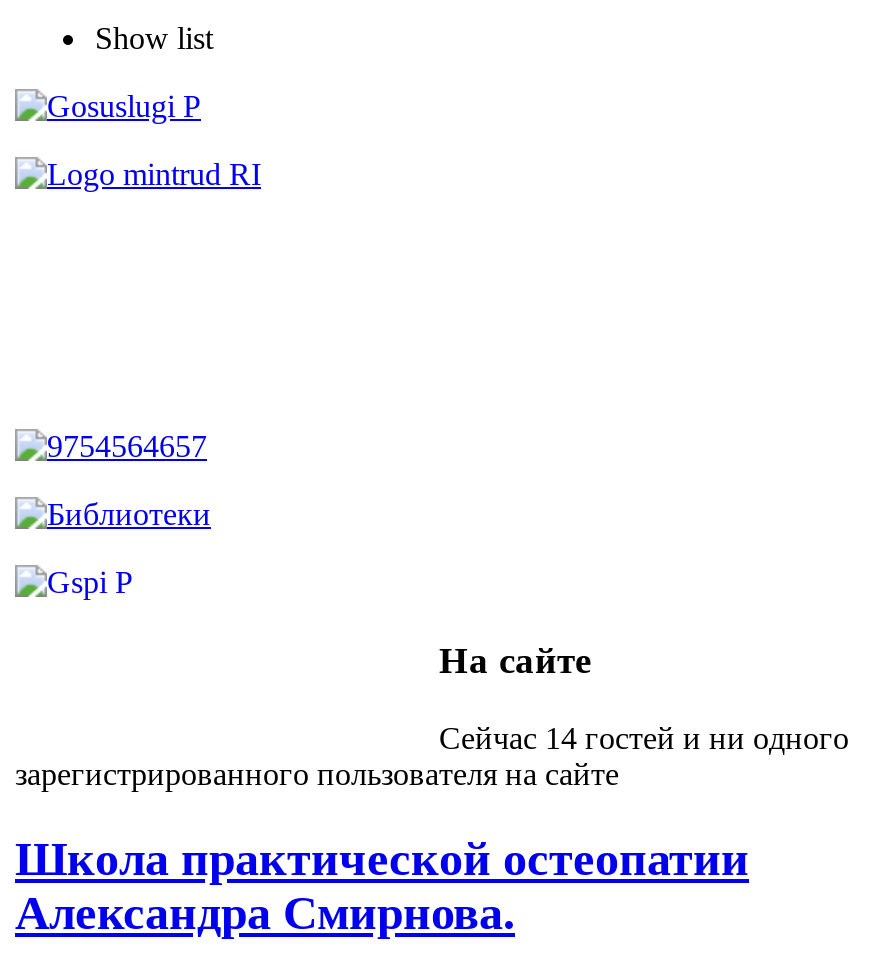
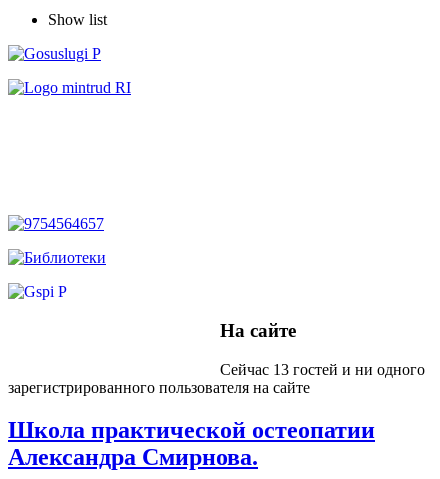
[439,721,849,755] Сейчас 14 гостей и ни одного -> [220,361,425,378] Сейчас 13 гостей и ни одного

